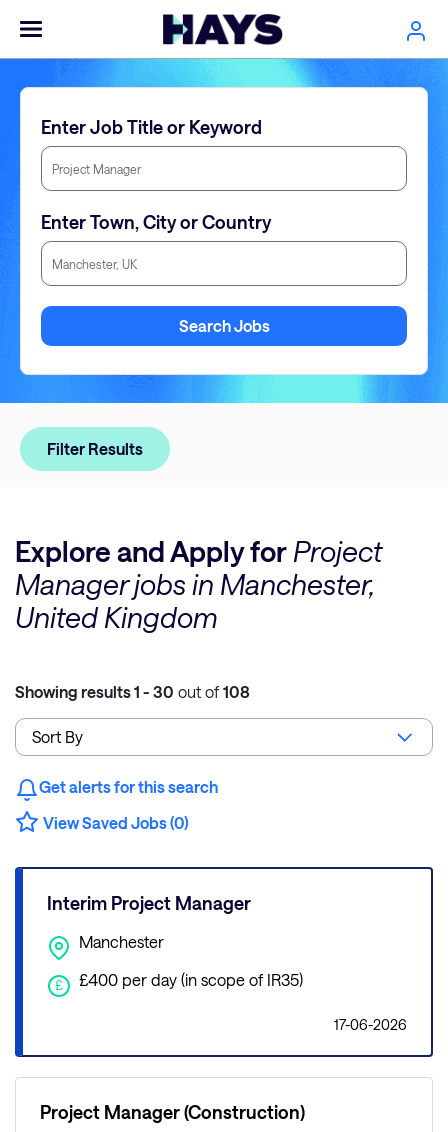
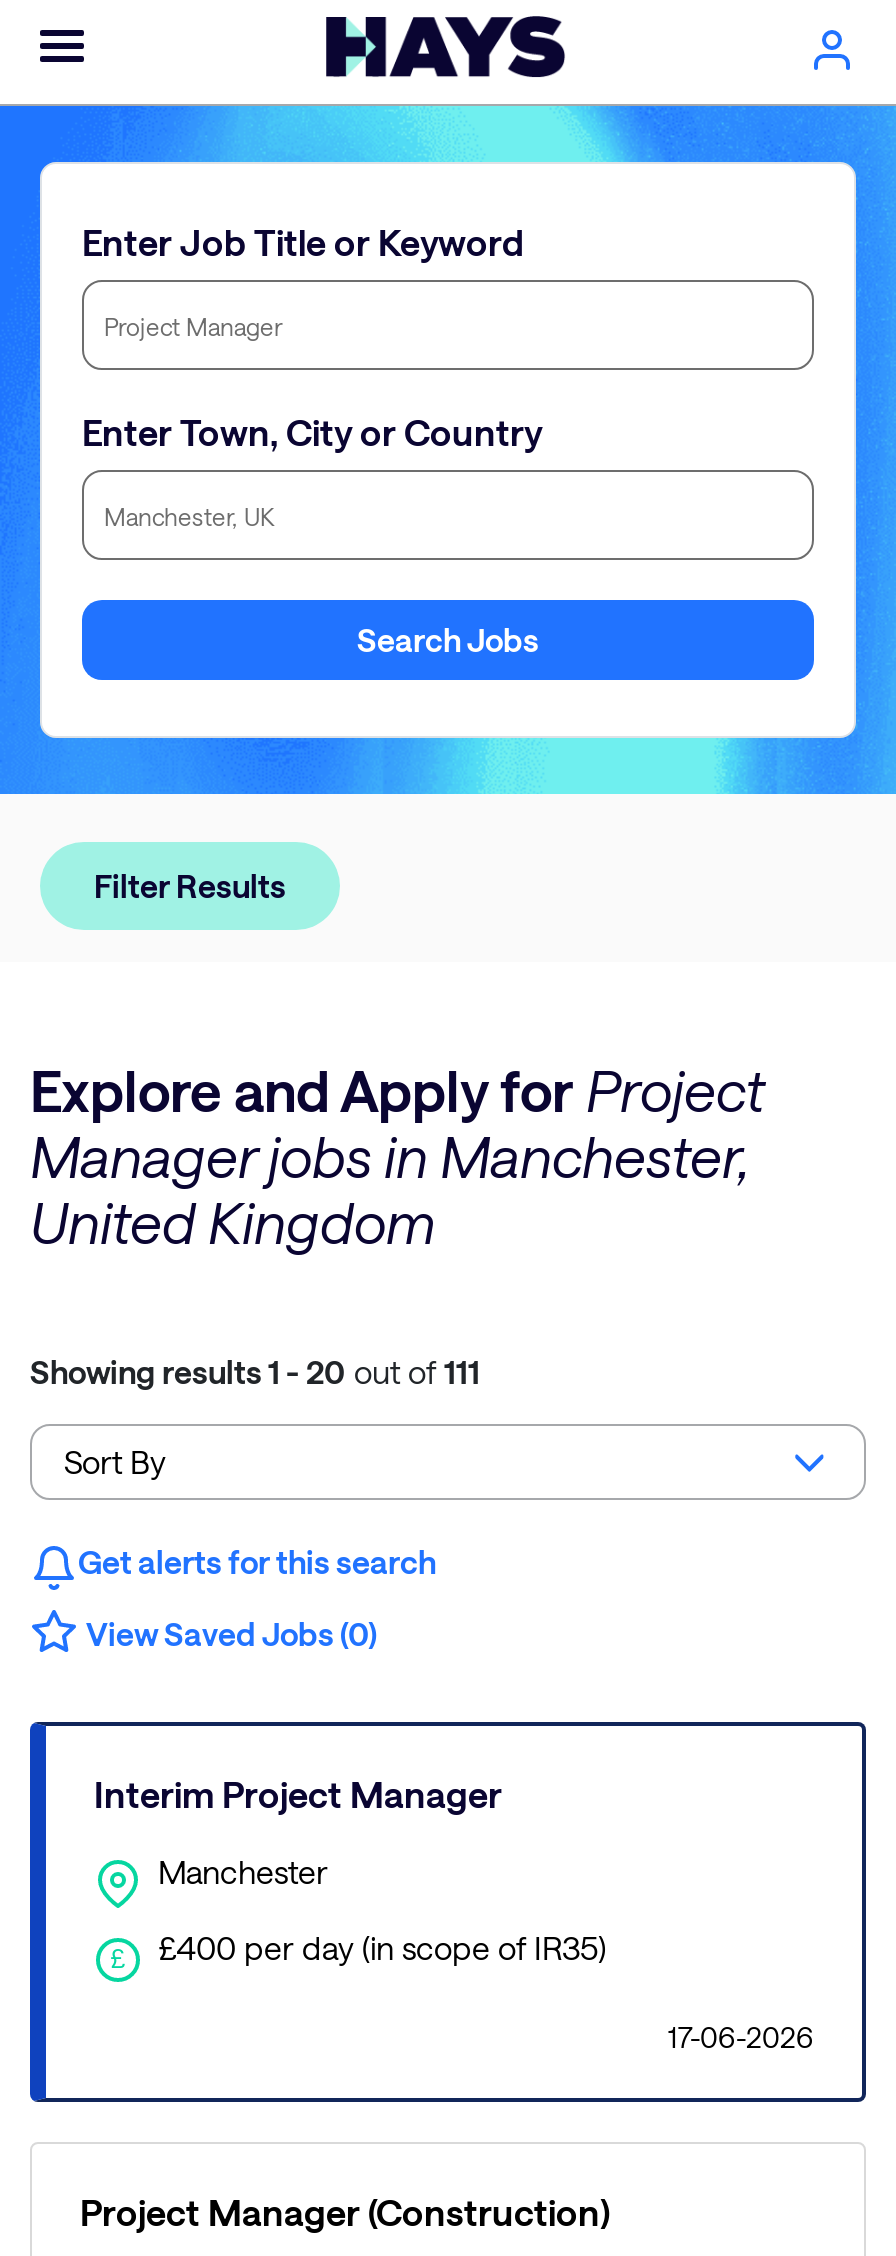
[15,682,250,701] Showing results 1 - 30 out of 108 -> [30,1352,480,1390] Showing results 1 - 20 out of 111

